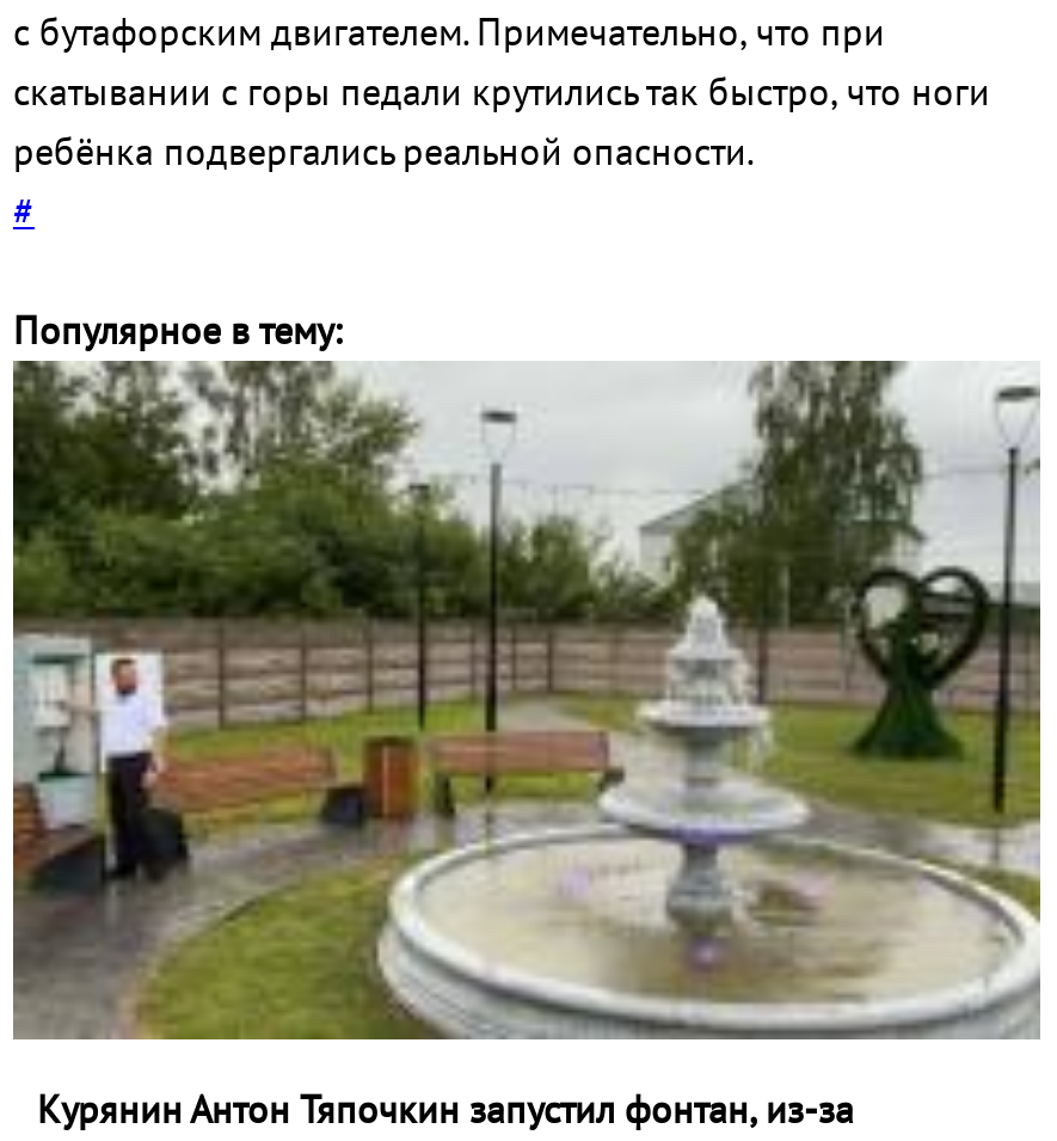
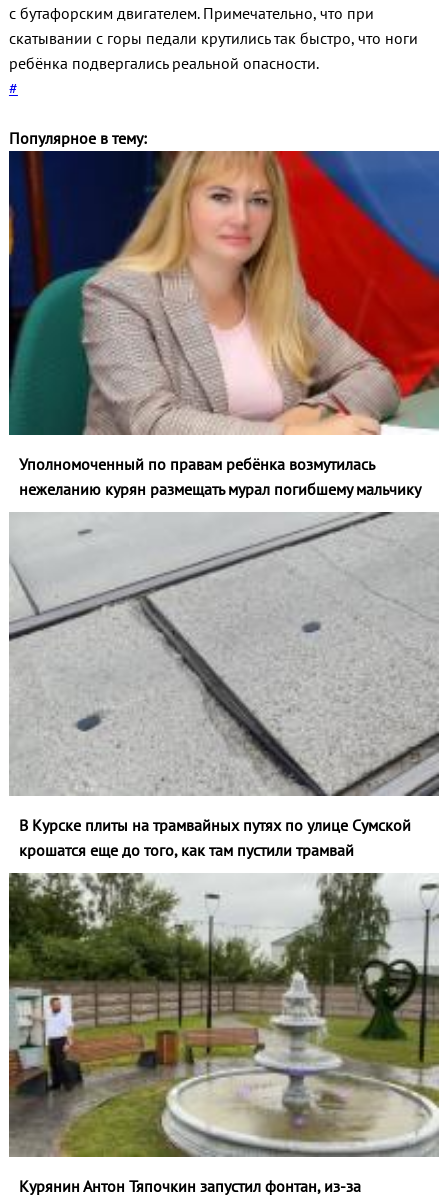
none -> [8,150,440,499] [image] | Уполномоченный по правам ребёнка возмутилась | нежеланию курян размещать мурал погибшему мальчику
none -> [8,511,440,860] [image] | В Курске плиты на трамвайных путях по улице Сумской | крошатся еще до того, как там пустили трамвай

